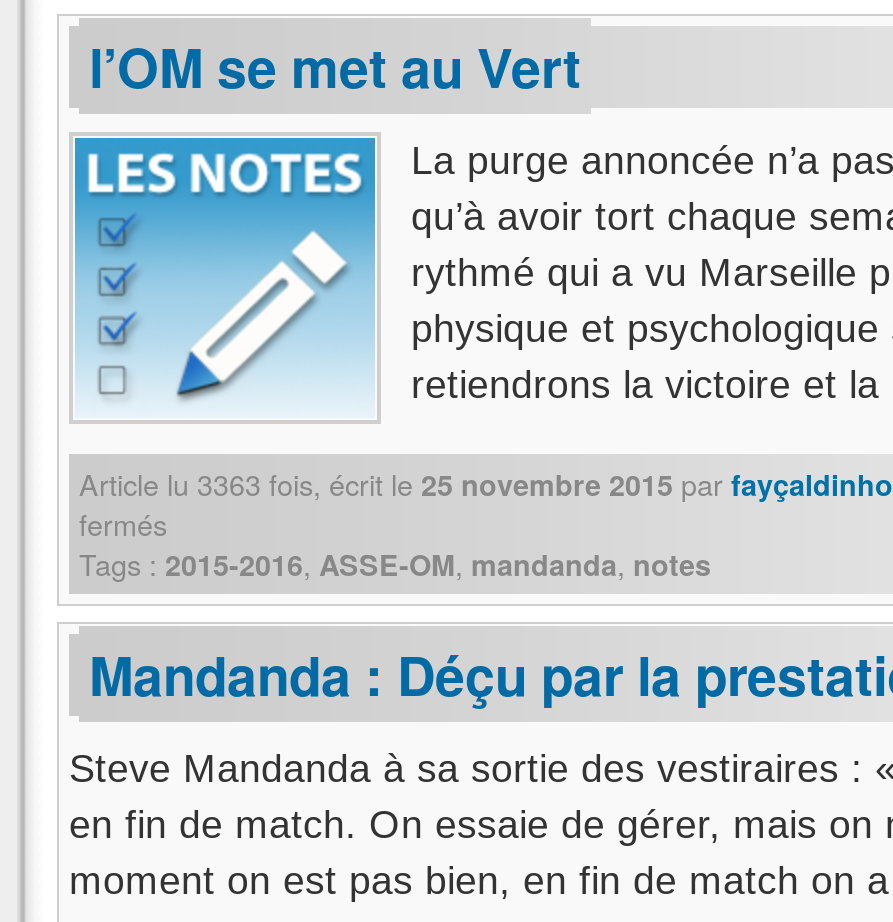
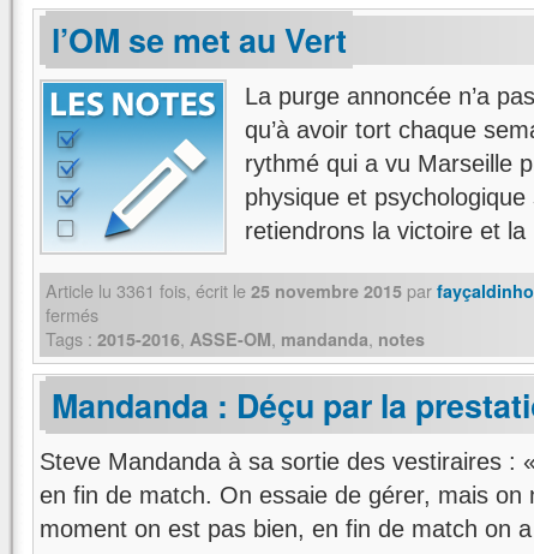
[79,462,893,504] Article lu 3363 fois, écrit le 25 novembre 2015 par fayçaldinho -> [46,278,534,303] Article lu 3361 fois, écrit le 25 novembre 2015 par fayçaldinho

